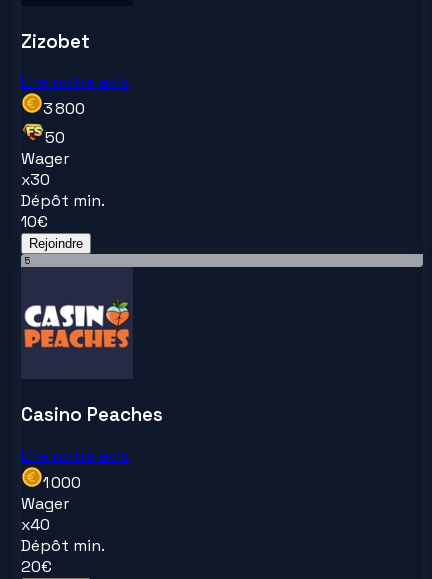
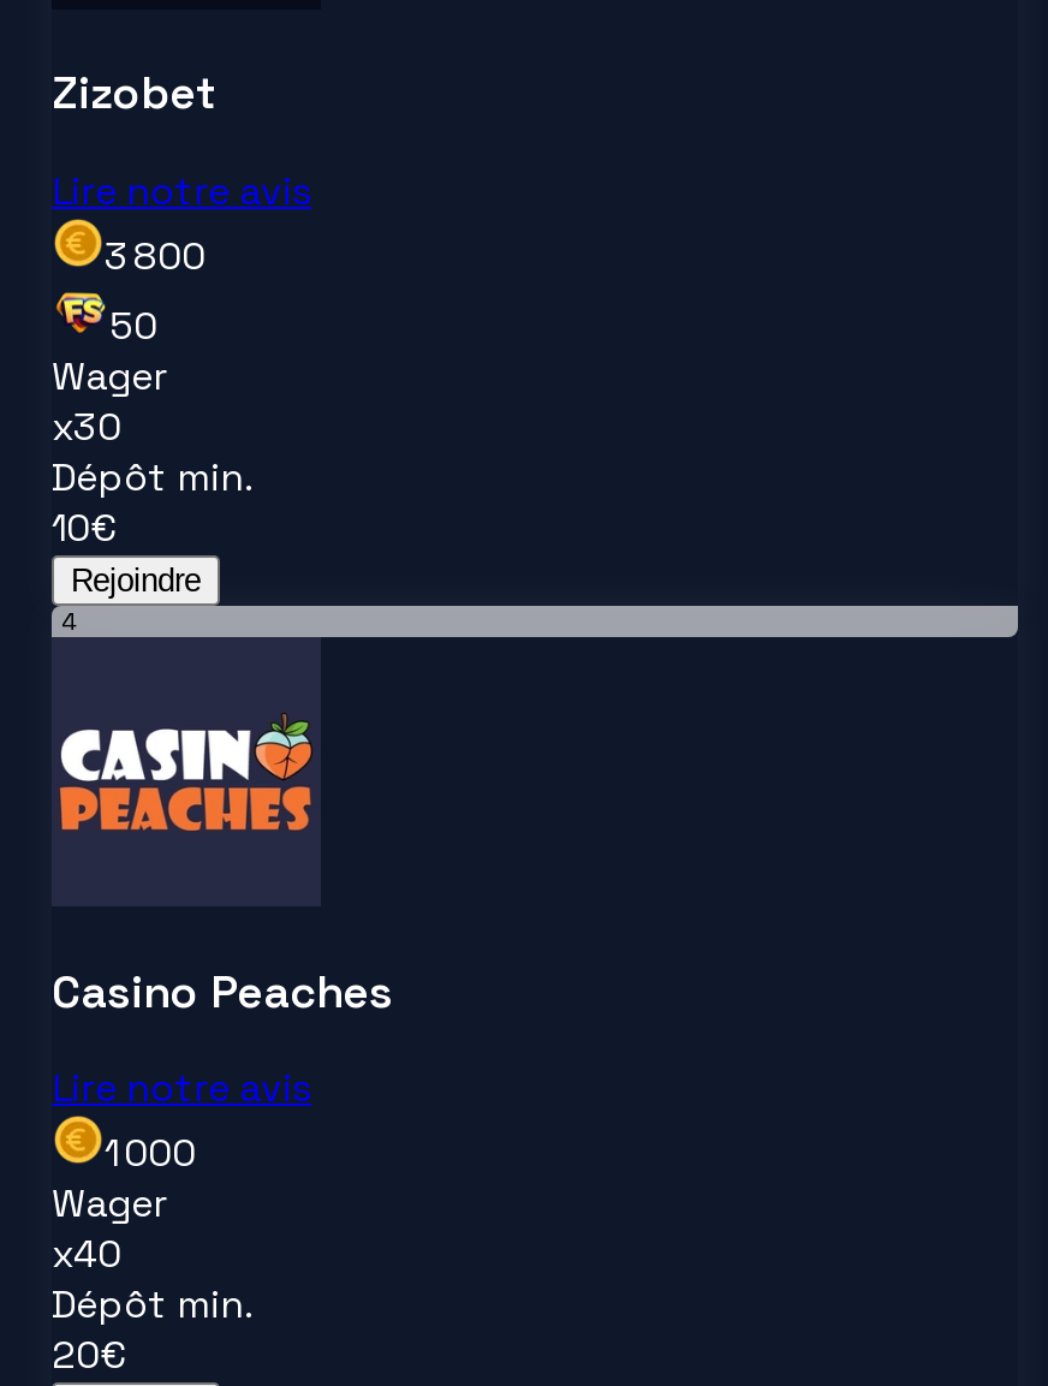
[25,254,30,267] 5 -> [61,606,76,637] 4

